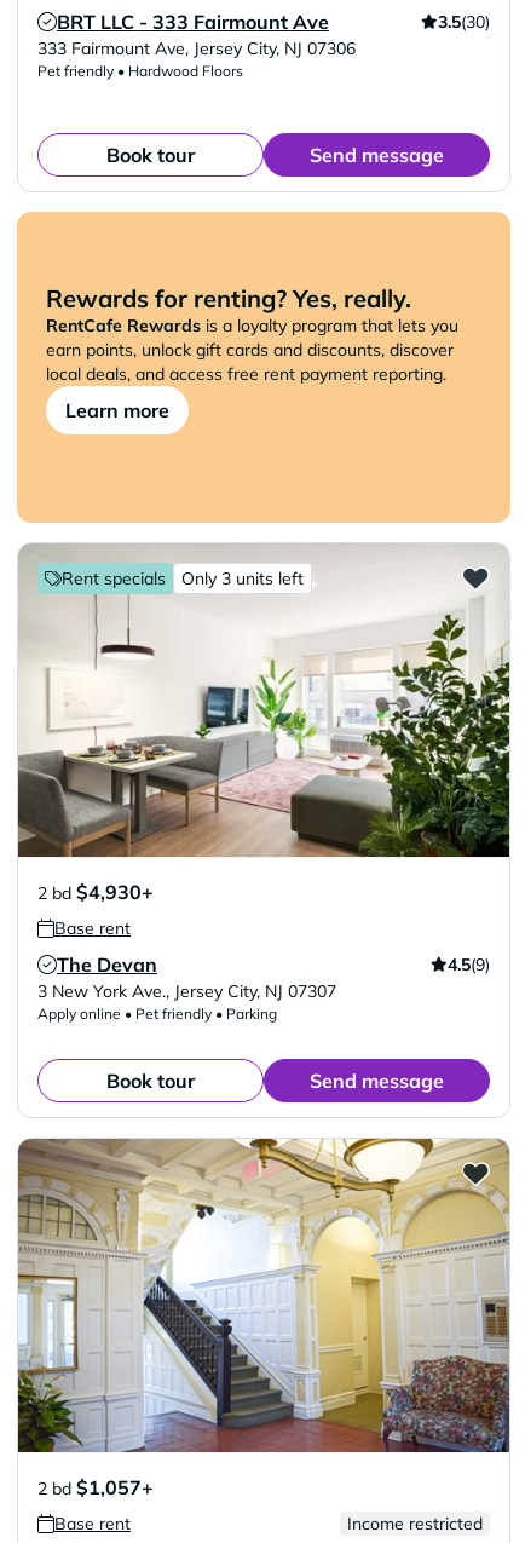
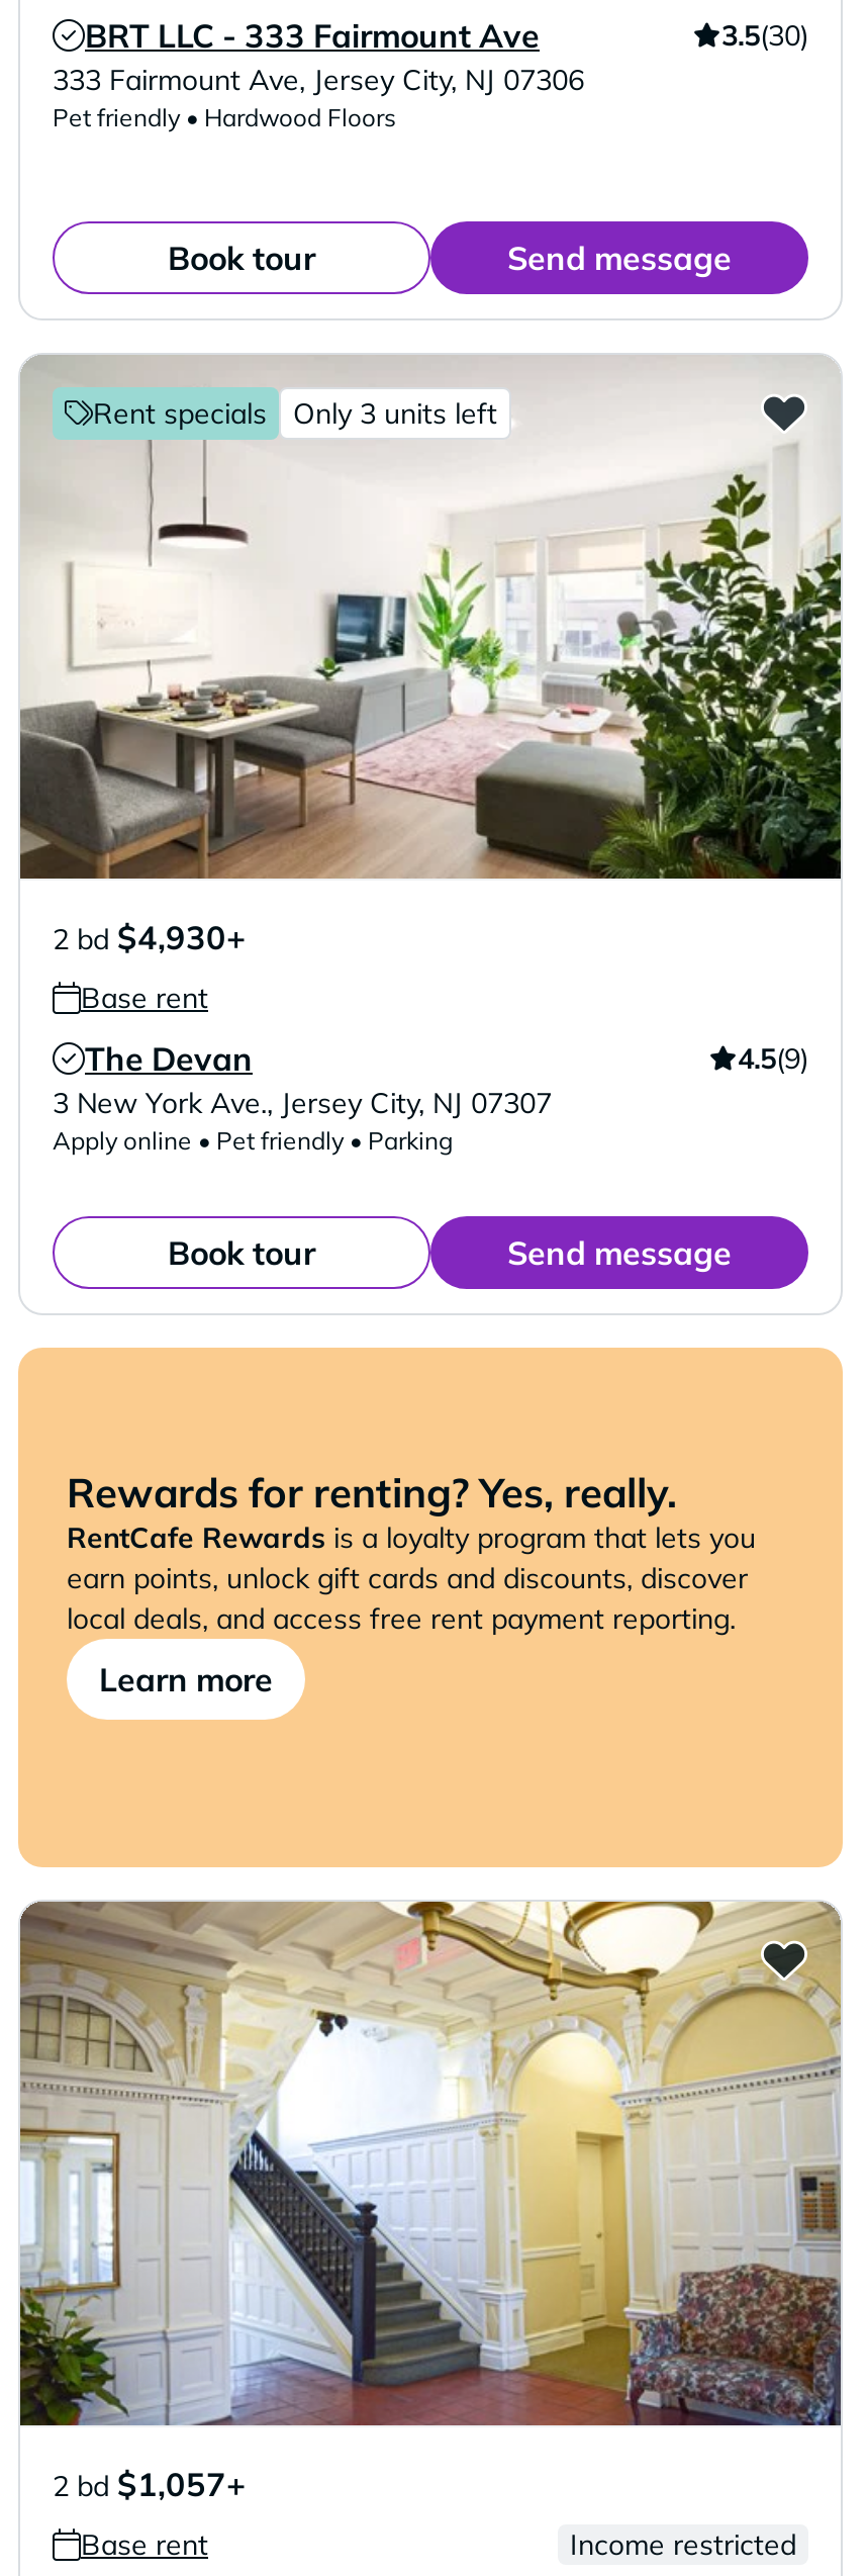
moved [17,212,510,523] -> [18,1348,843,1867]: [image] | Rewards for renting? Yes, really. | RentCafe Rewards is a loyalty program that lets you | earn points, unlock gift cards and discounts, discover | local deals, and access free rent payment reporting. | Learn more
moved [17,564,512,1092] -> [18,389,845,1272]: [image] | Rent specials | Only 3 units left | ... | Book tour | Send message

